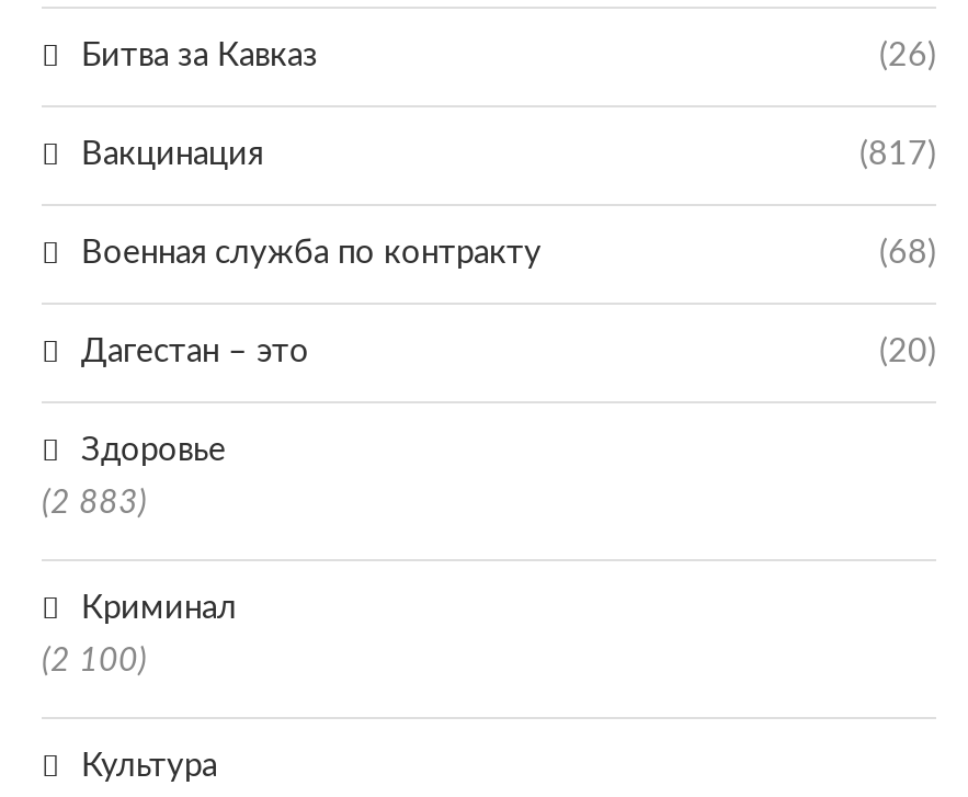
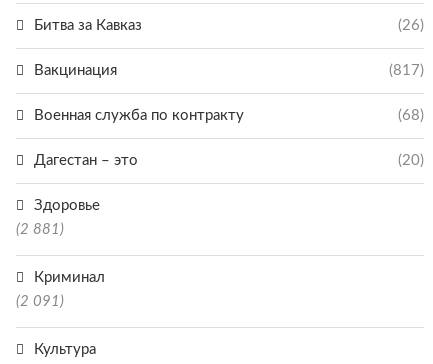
[42,487,147,520] (2 883) -> [16,222,64,237] (2 881)
[42,645,147,678] (2 100) -> [16,294,64,309] (2 091)

